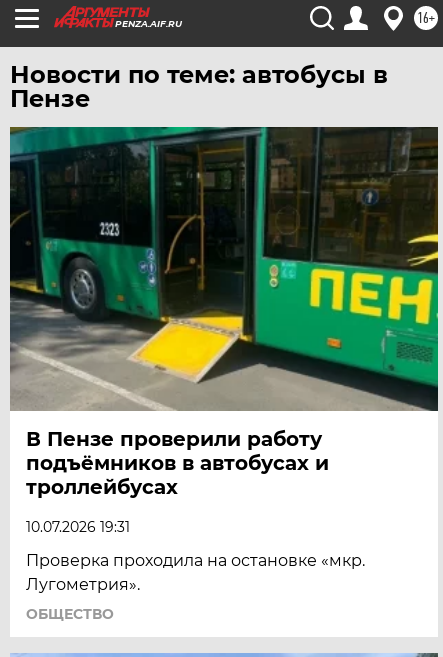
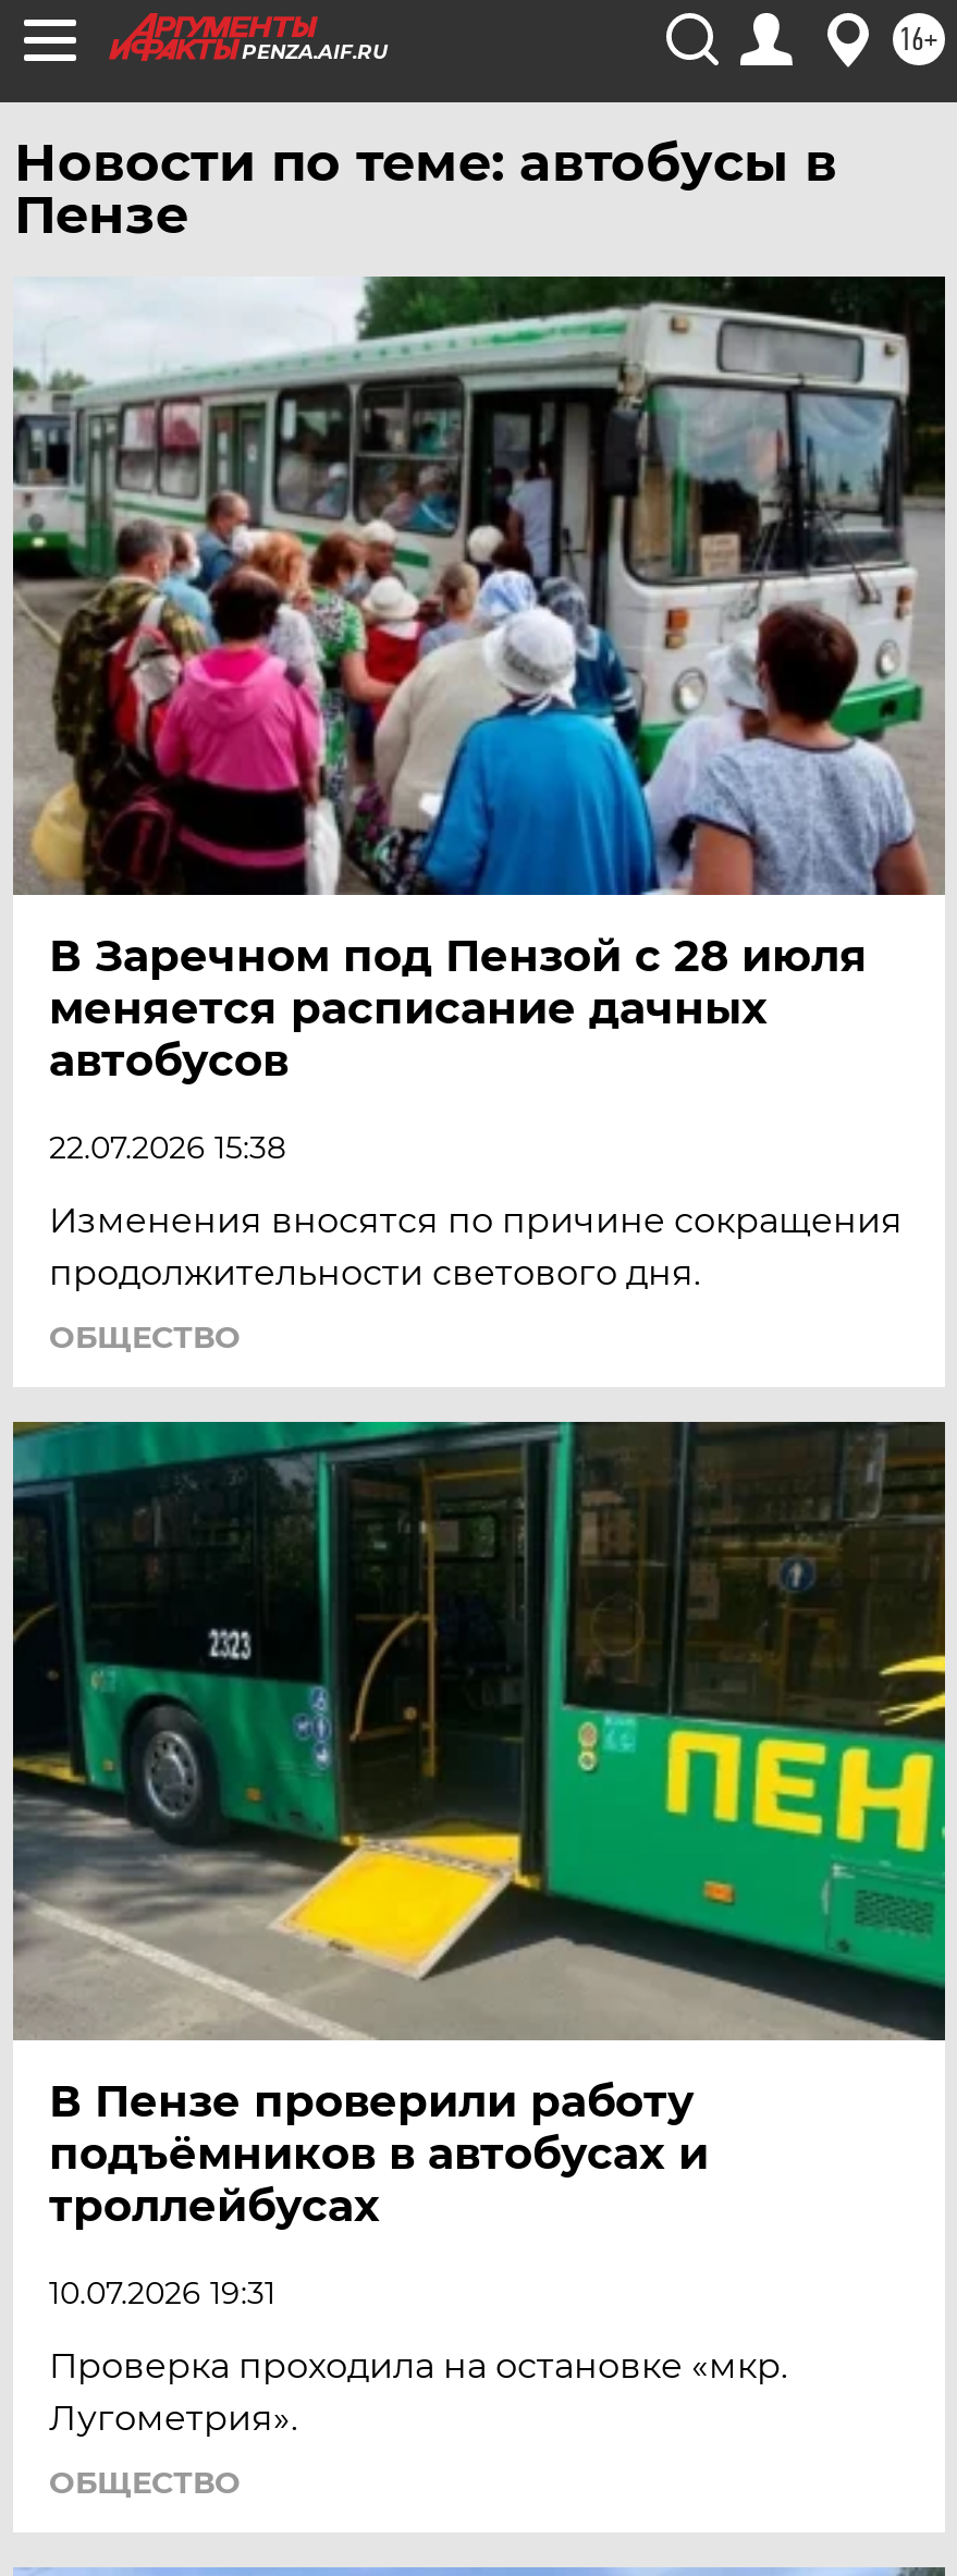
none -> [11,277,945,1357] [image] | В Заречном под Пензой с 28 июля | меняется расписание дачных | автобусов | 22.07.2026 15:38 | Изменения вносятся по причине сокращения | продолжительности светового дня. | ОБЩЕСТВО

